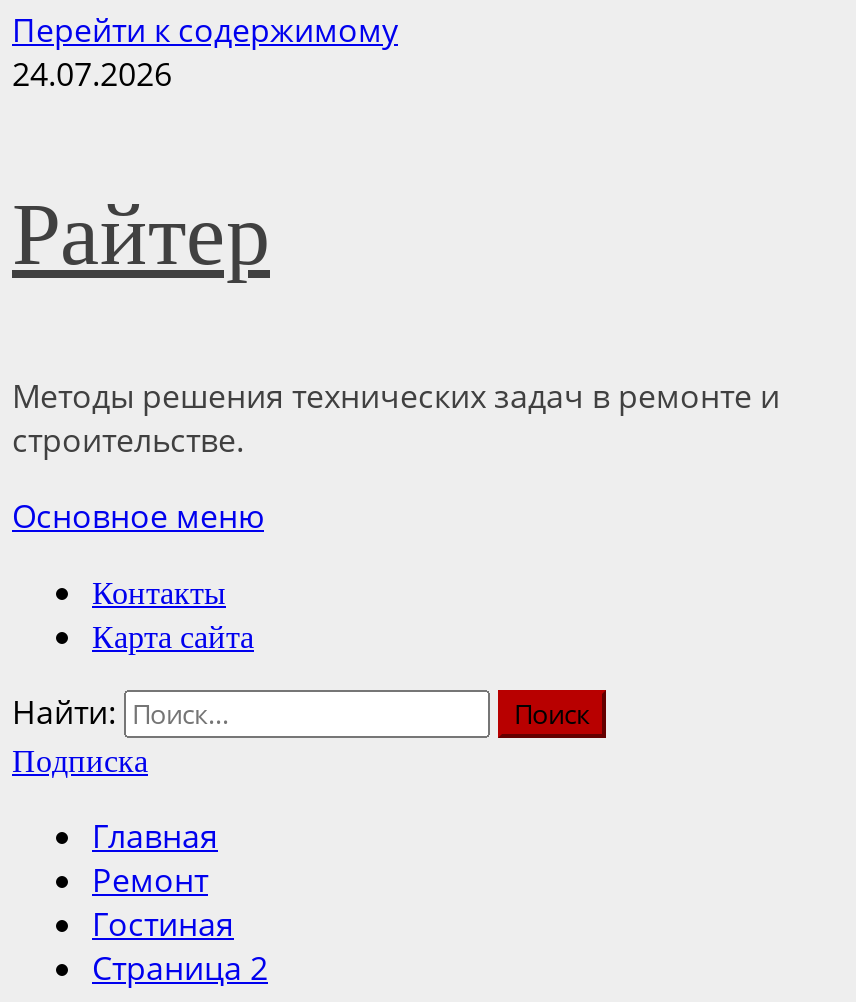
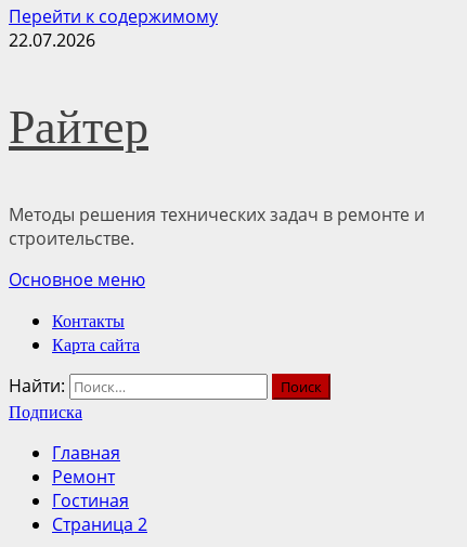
[12,52,172,96] 24.07.2026 -> [9,28,95,52] 22.07.2026

